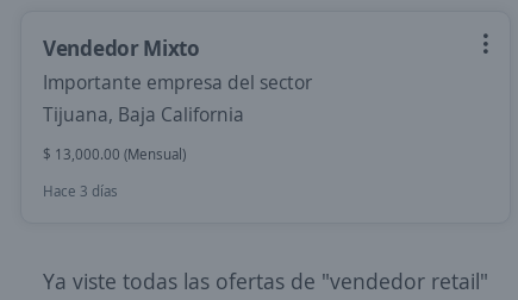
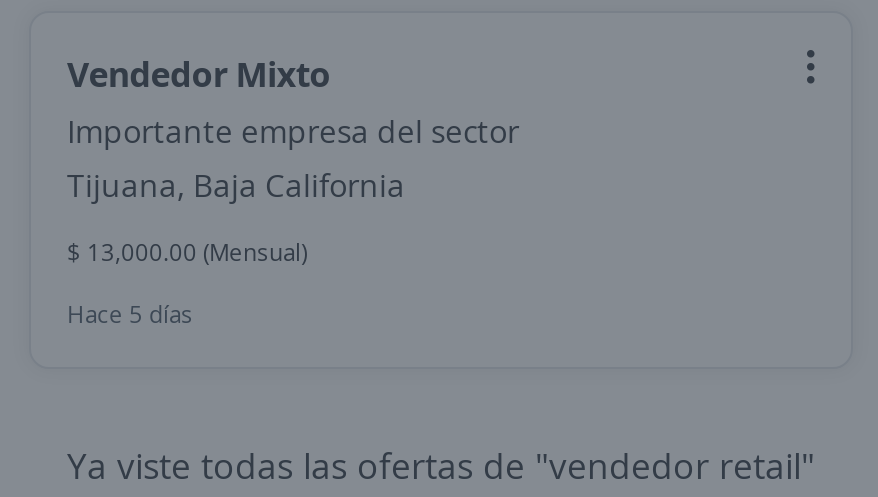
[43,181,118,201] Hace 3 días -> [67,297,193,331] Hace 5 días

